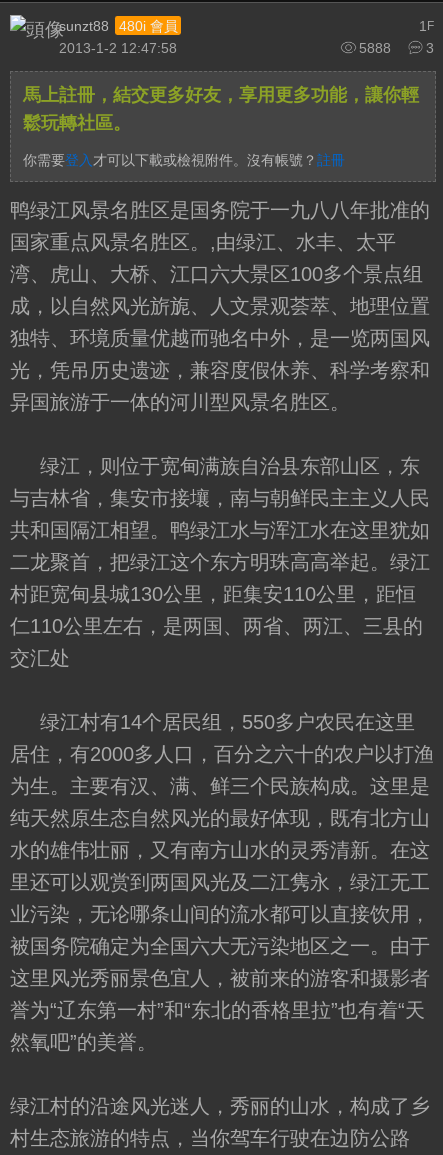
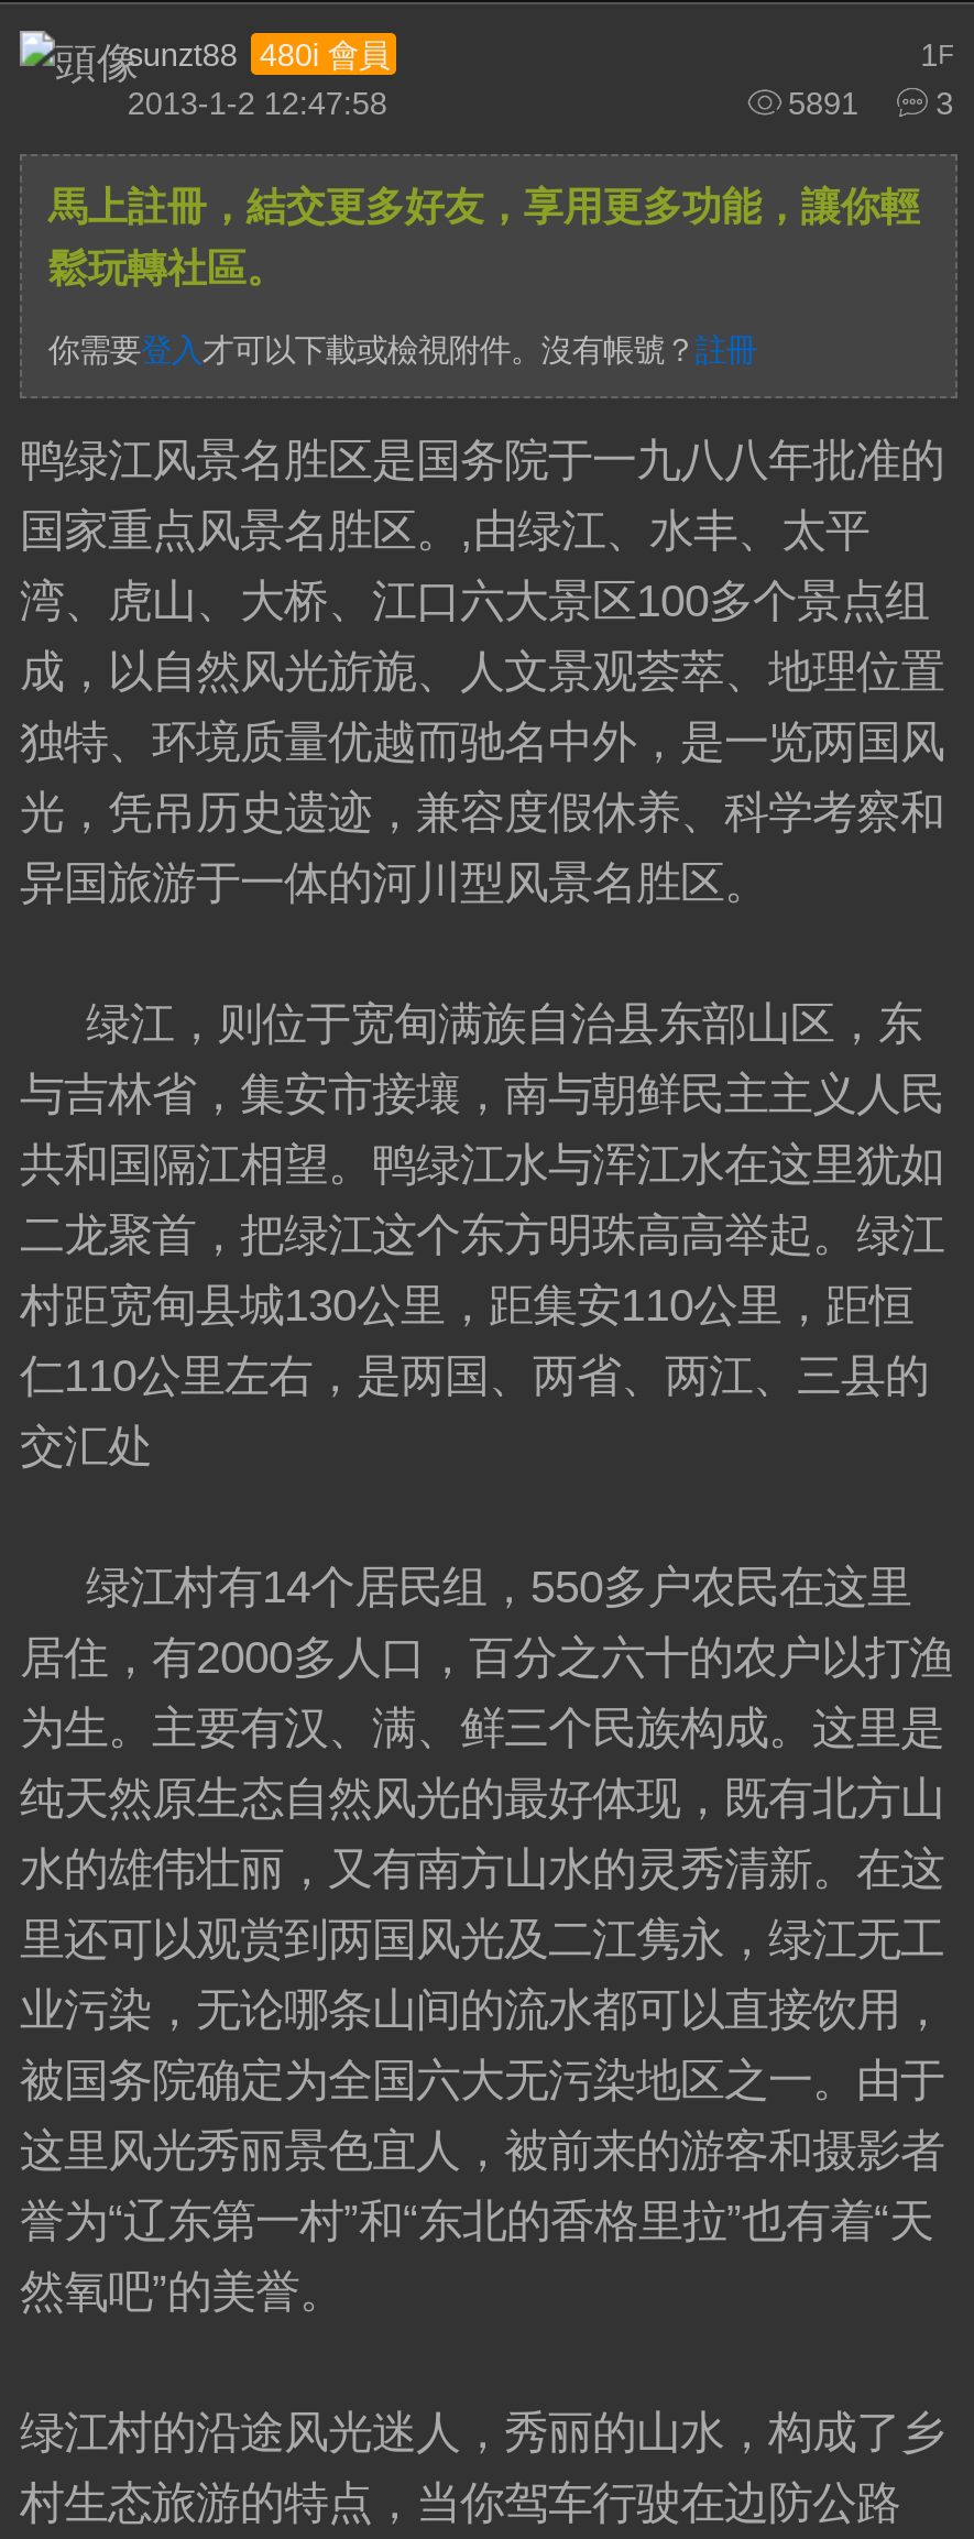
[359,40,434,56] 5888 3 -> [788,85,953,121] 5891 3

